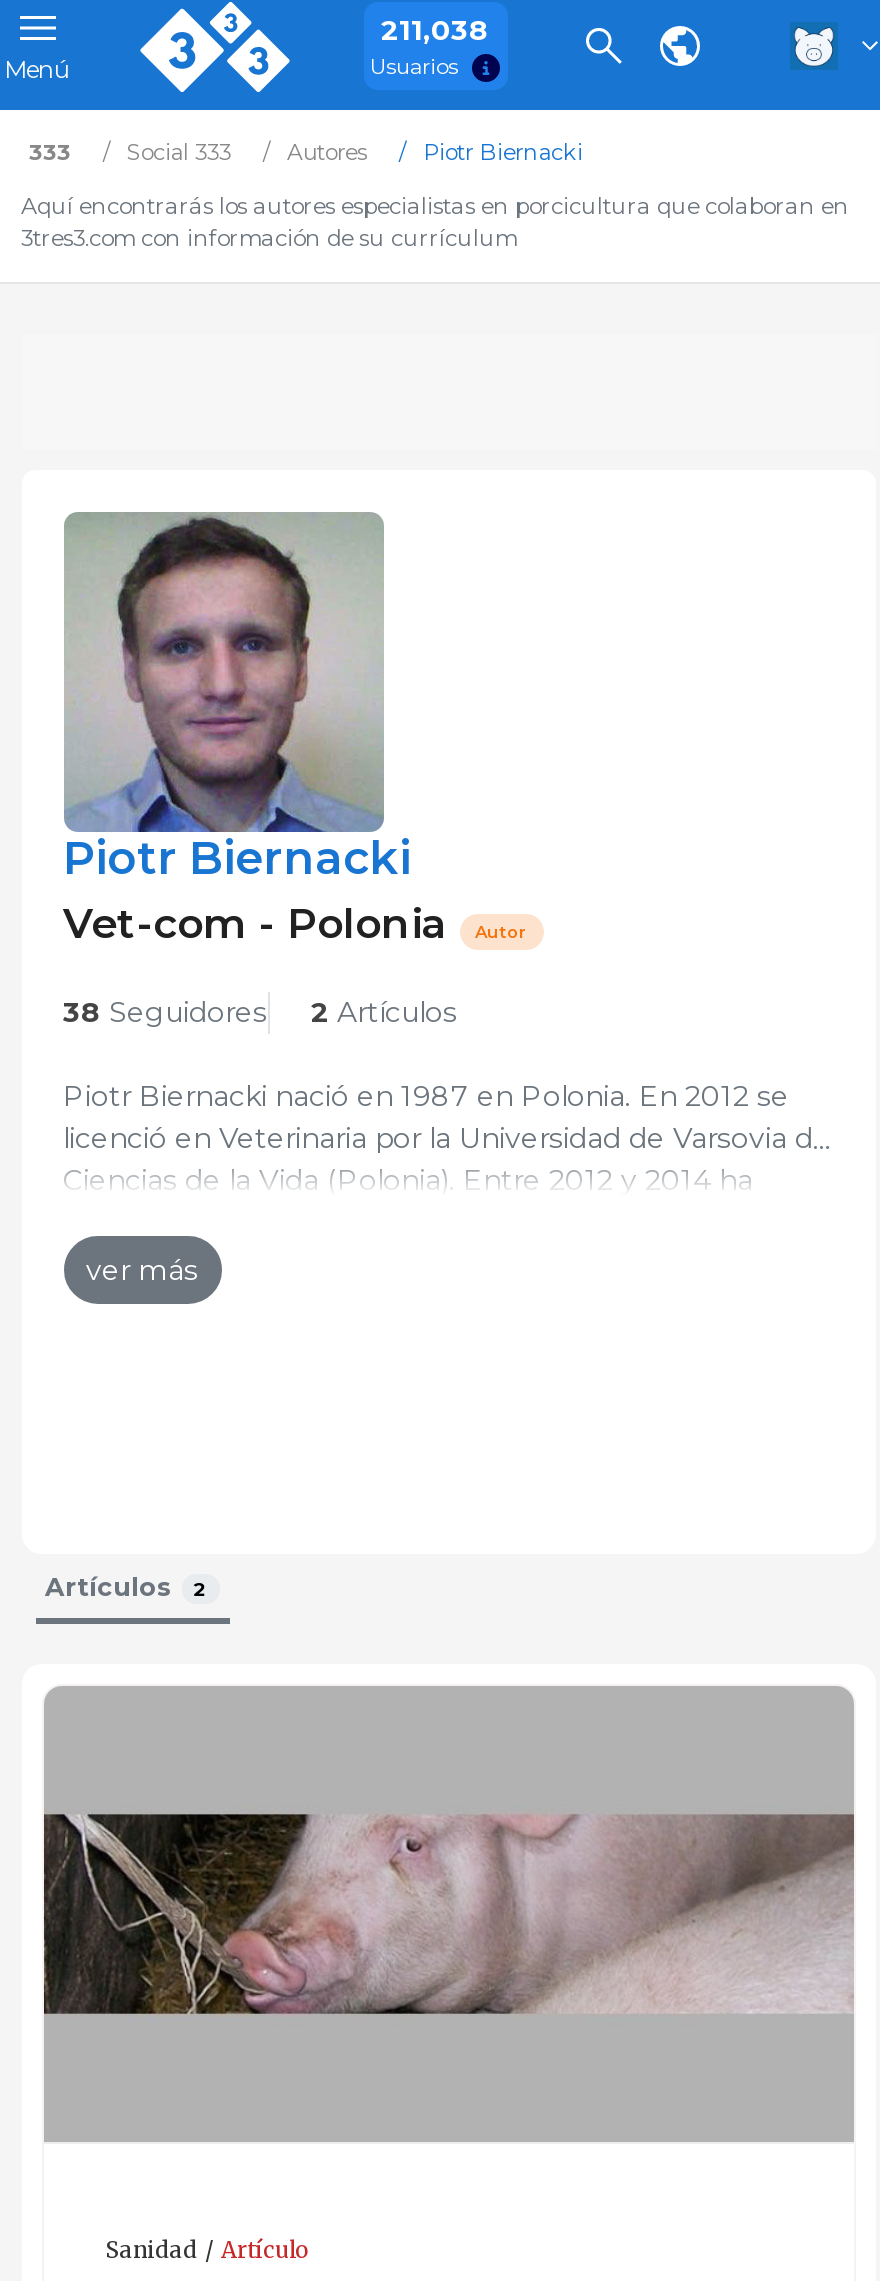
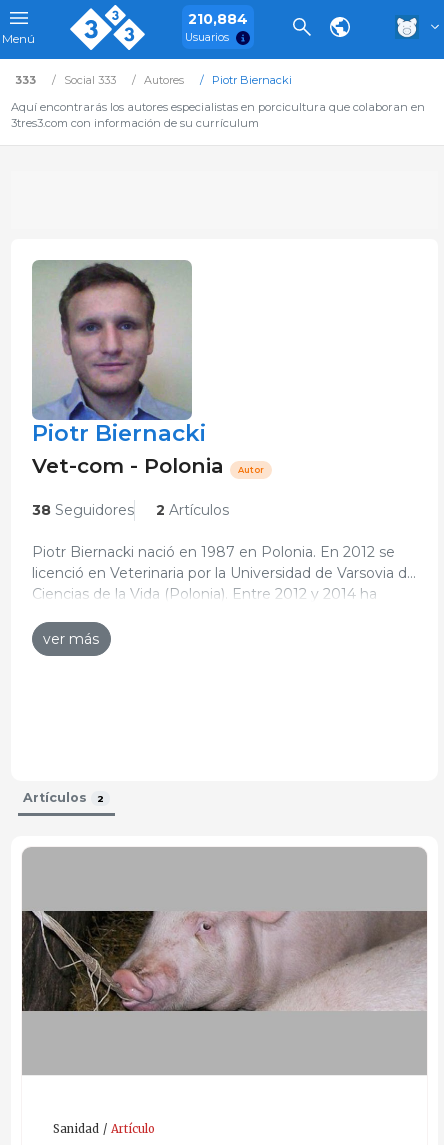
[381,11,489,47] 211,038 -> [187,9,247,27] 210,884

